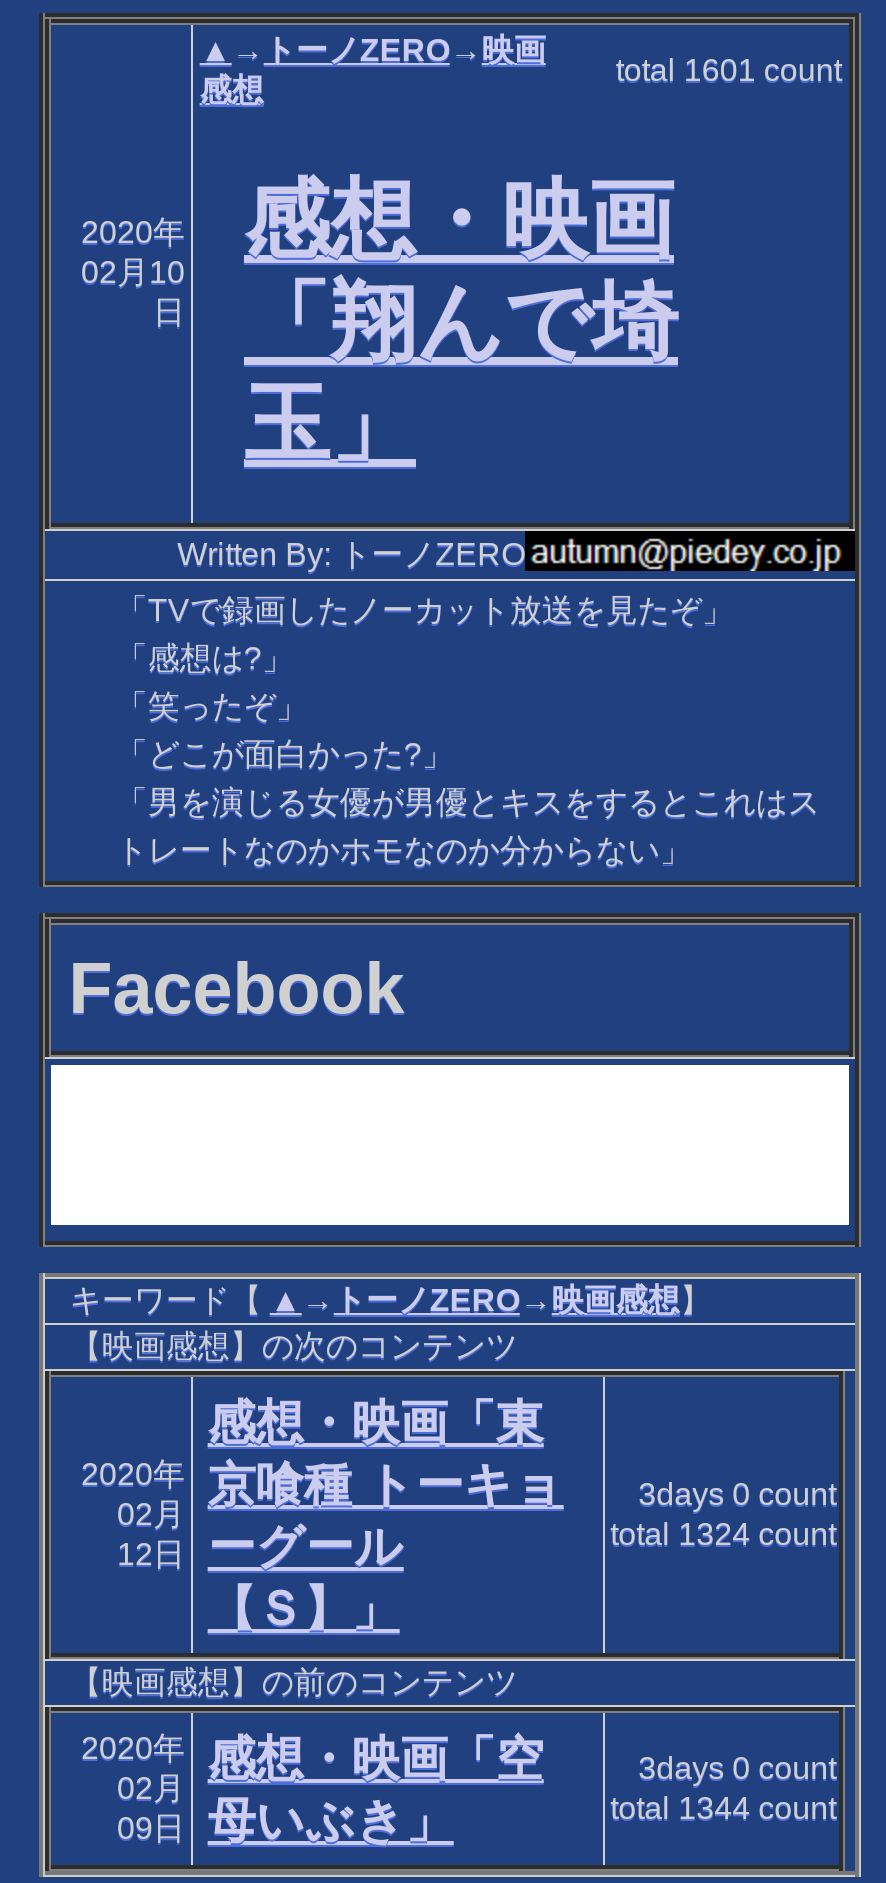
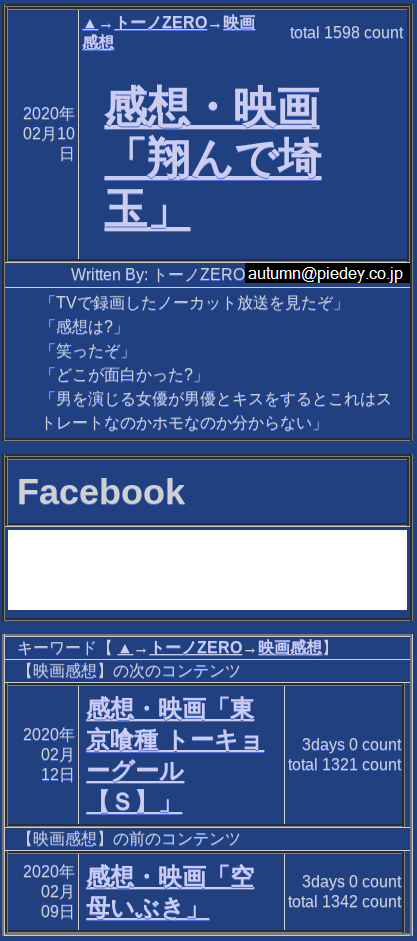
[616,54,842,88] total 1601 count -> [290,24,403,41] total 1598 count
[610,1518,836,1552] total 1324 count -> [288,756,401,773] total 1321 count
[610,1792,836,1826] total 1344 count -> [288,893,401,910] total 1342 count

